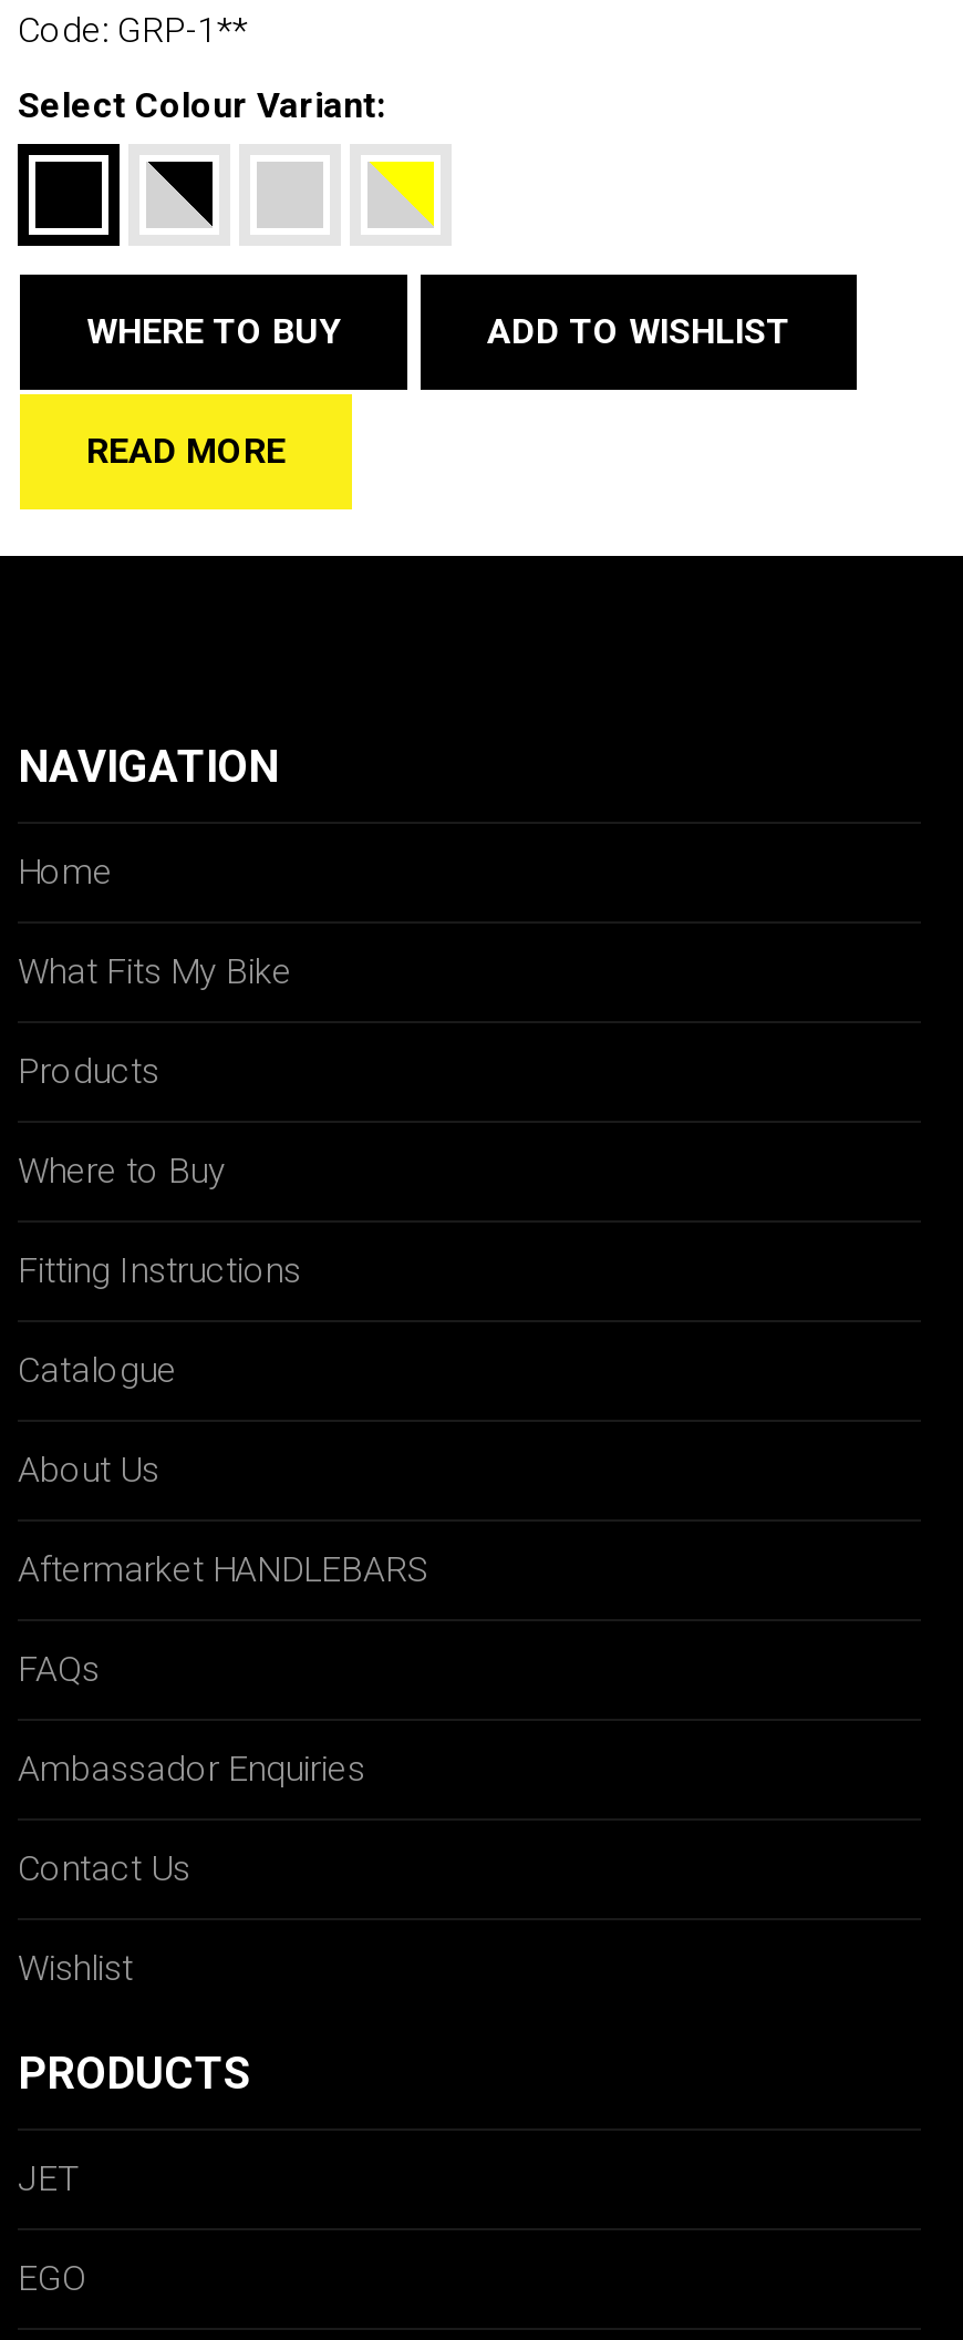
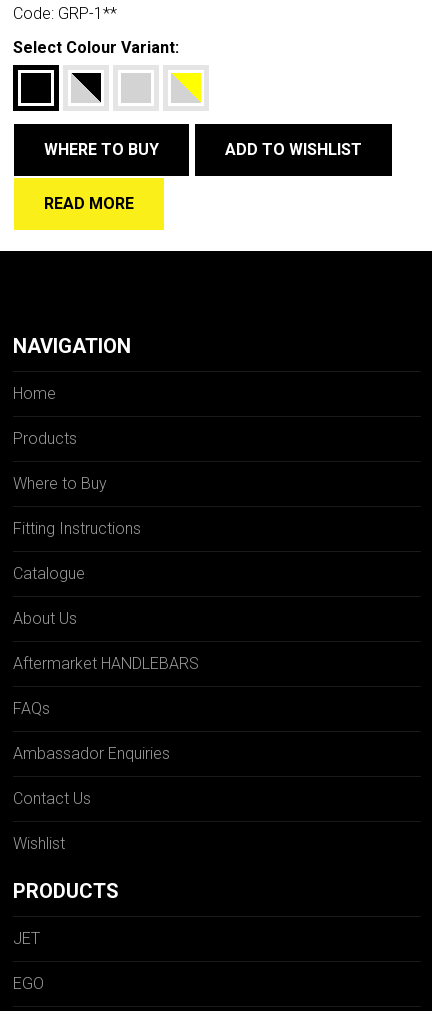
[18,950,292,992] What Fits My Bike -> none

